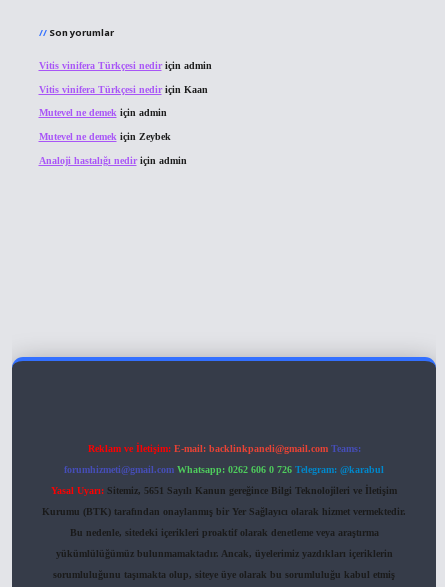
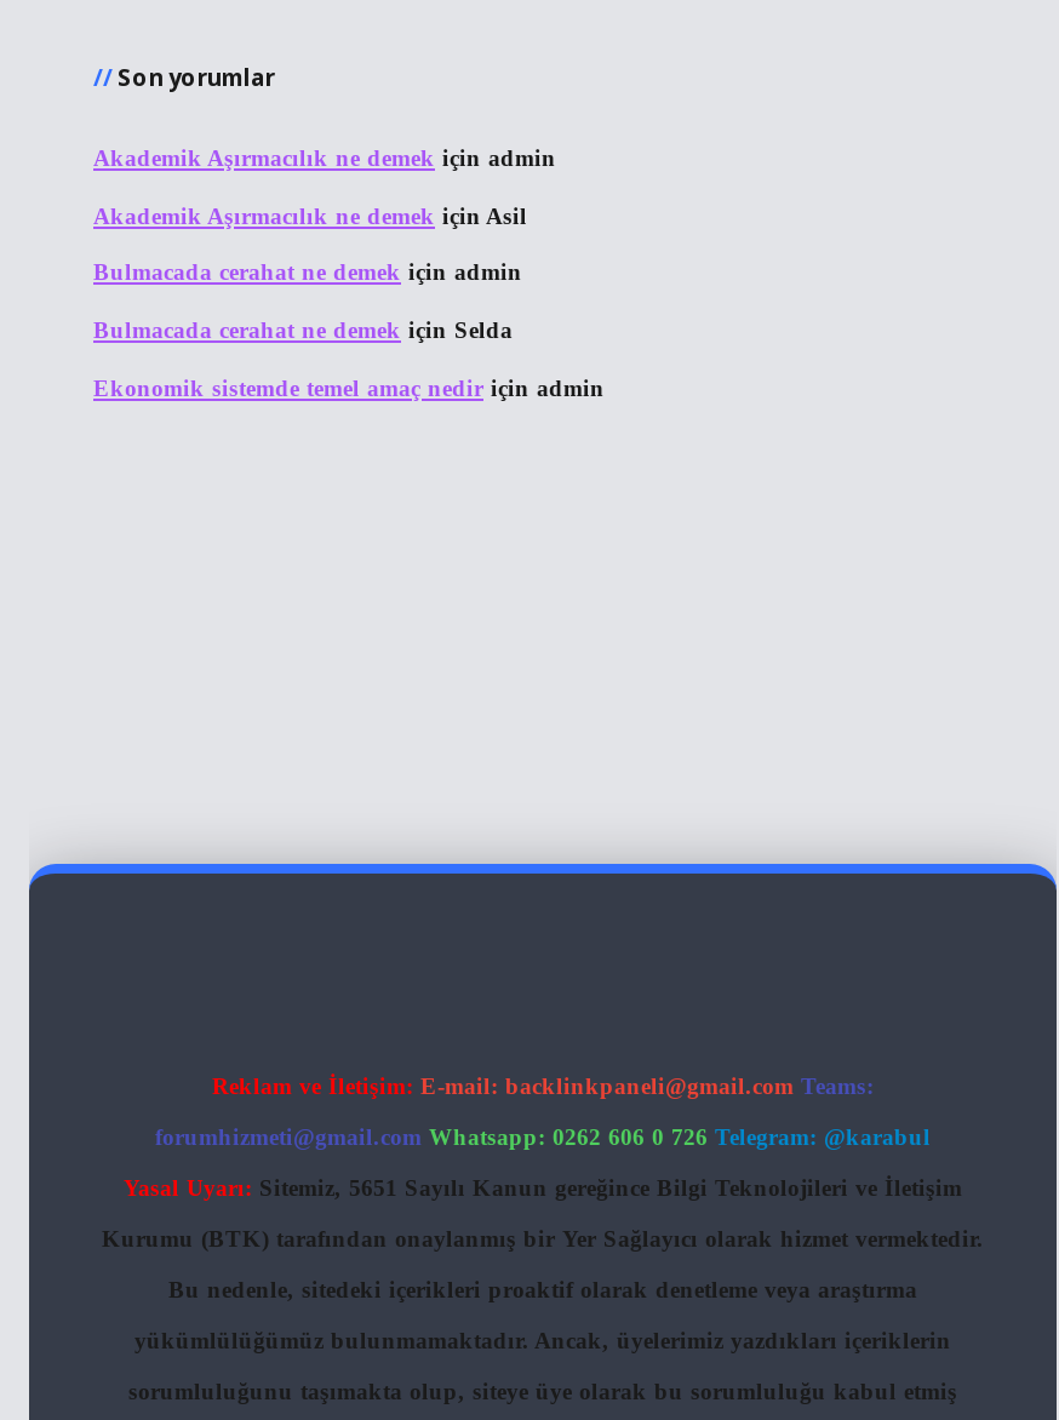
[38,60,211,71] Vitis vinifera Türkçesi nedir için admin -> [93,145,556,171] Akademik Aşırmacılık ne demek için admin
[38,84,207,95] Vitis vinifera Türkçesi nedir için Kaan -> [93,202,527,229] Akademik Aşırmacılık ne demek için Asil
[38,107,166,118] Mutevel ne demek için admin -> [93,259,522,286] Bulmacada cerahat ne demek için admin
[38,131,170,142] Mutevel ne demek için Zeybek -> [93,316,513,343] Bulmacada cerahat ne demek için Selda
[38,154,186,165] Analoji hastalığı nedir için admin -> [93,373,605,400] Ekonomik sistemde temel amaç nedir için admin

